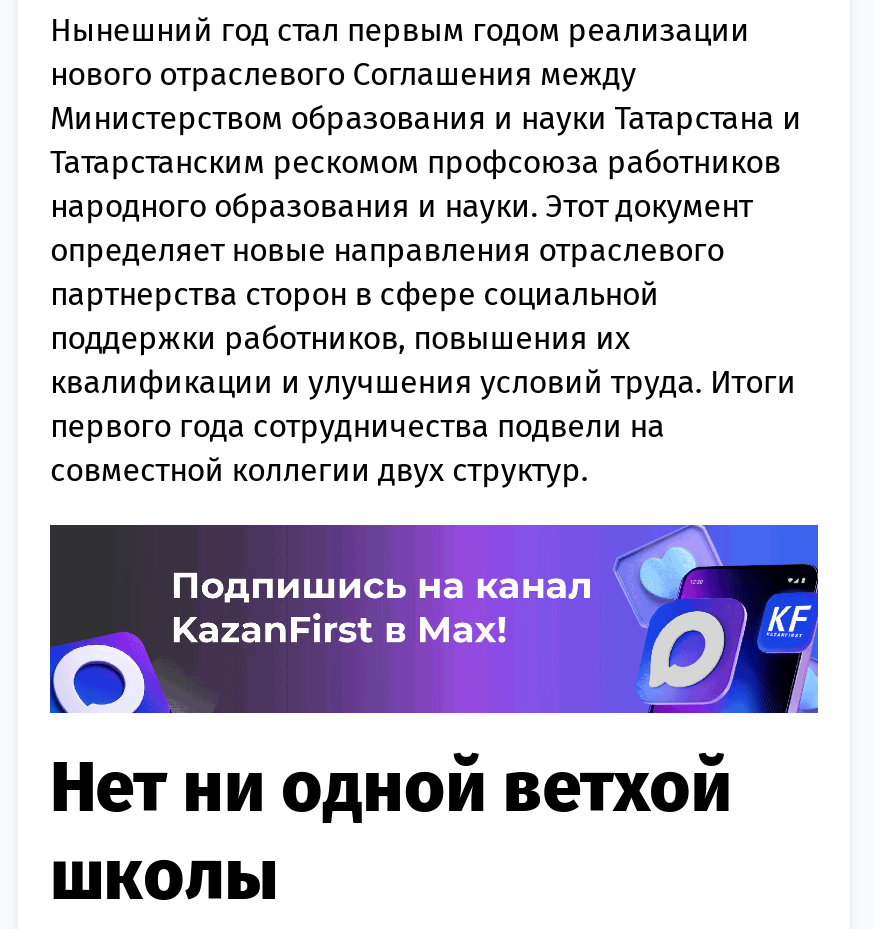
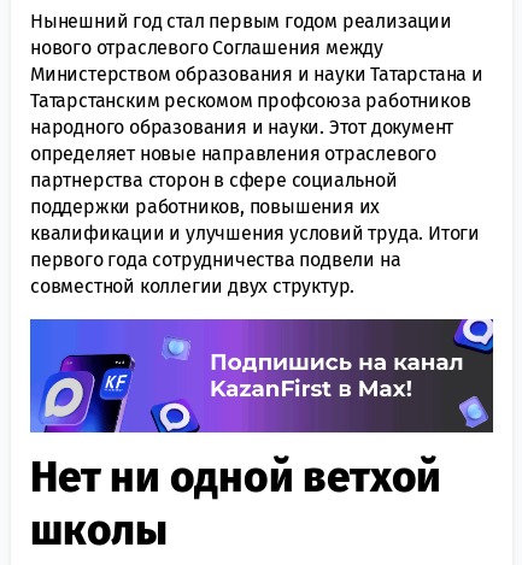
[48,523,820,715] [image] -> [29,318,494,434] [image]

